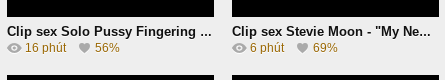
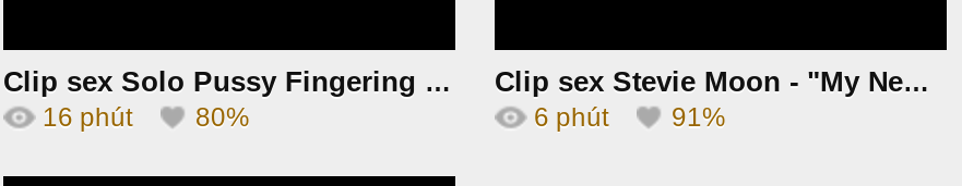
[95,41,120,55] 56% -> [195,102,250,133] 80%
[313,41,338,55] 69% -> [672,102,726,133] 91%

